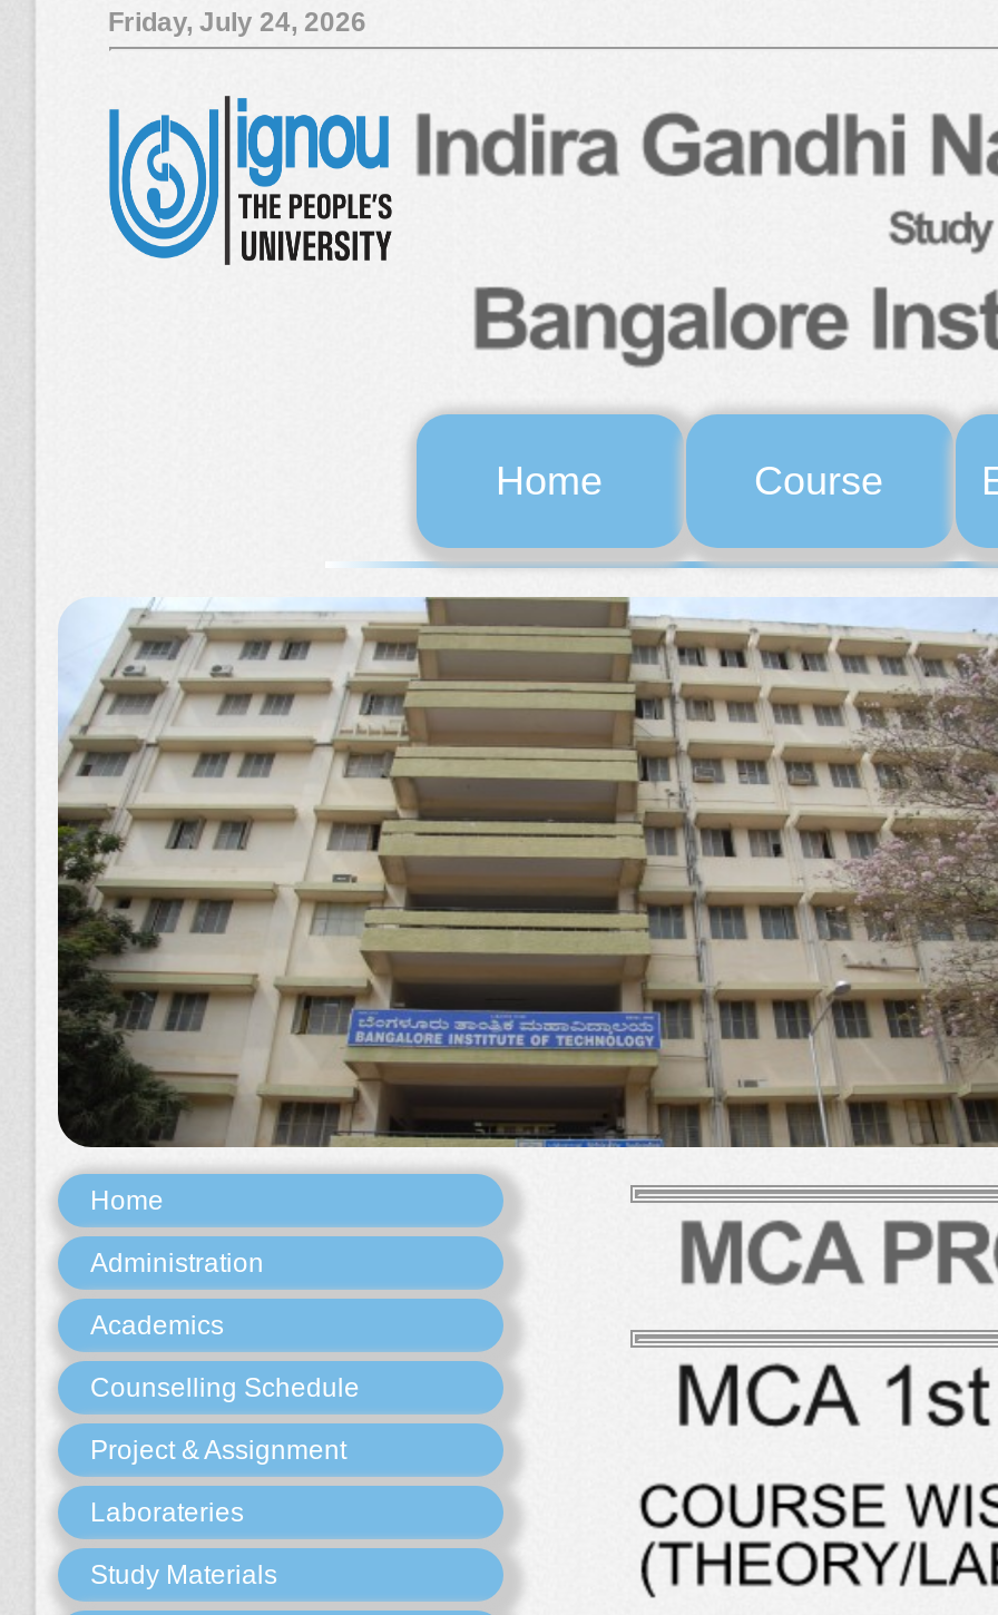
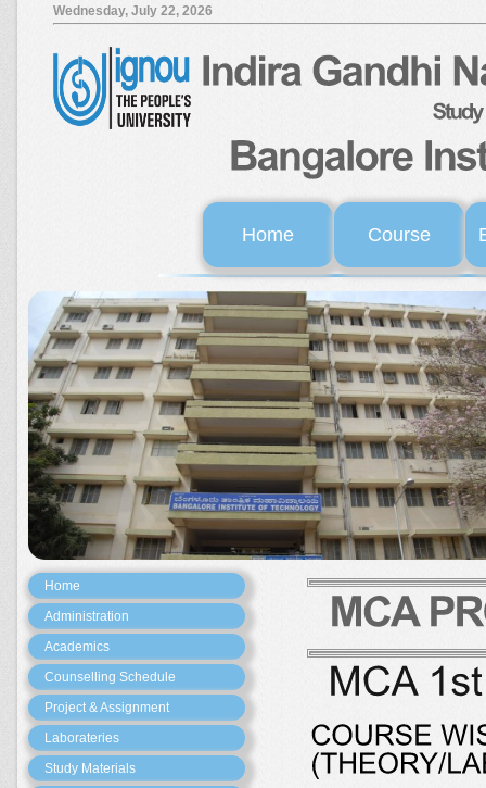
[108,7,366,38] Friday, July 24, 2026 -> [53,3,212,18] Wednesday, July 22, 2026

